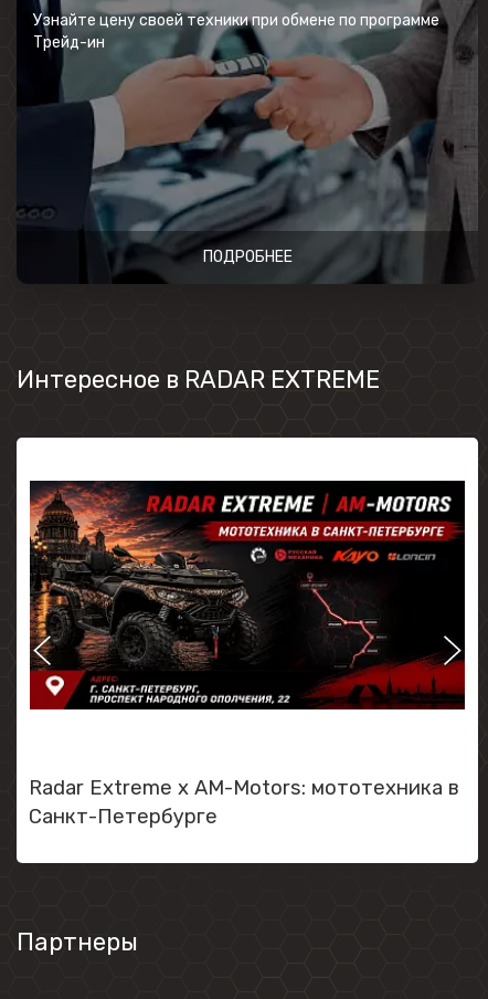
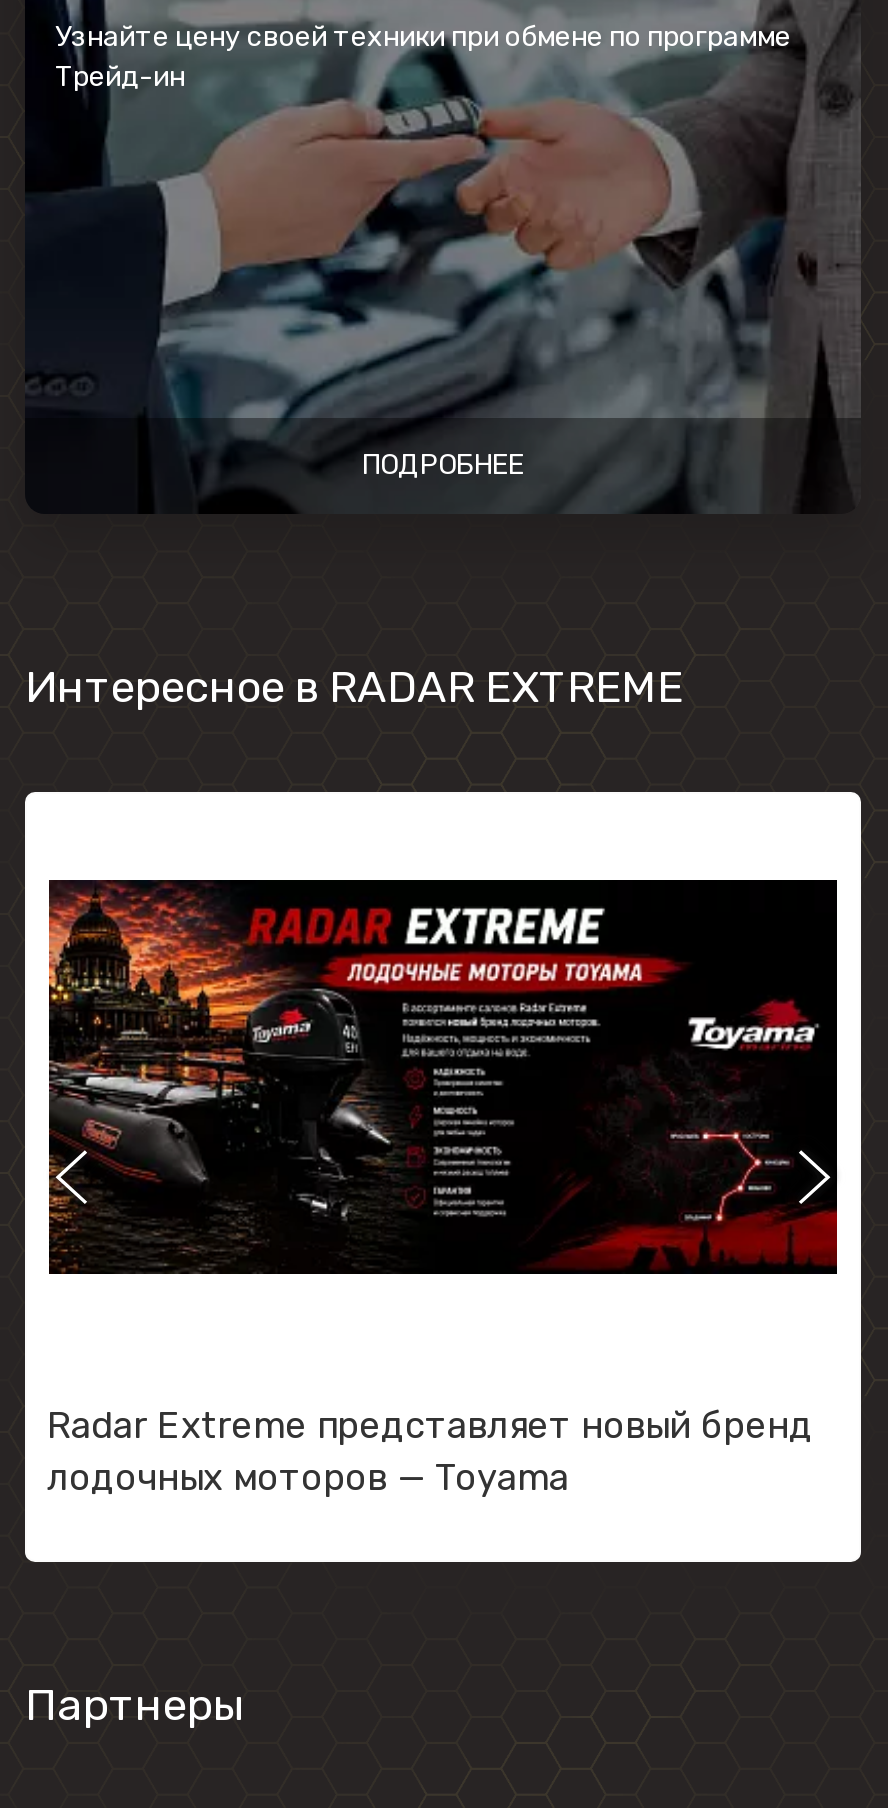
[29,480,466,711] [image] -> [47,870,839,1284] [image]
[29,776,459,829] Radar Extreme x AM-Motors: мототехника в | Санкт-Петербурге -> [47,1404,813,1500] Radar Extreme представляет новый бренд | лодочных моторов — Toyama

